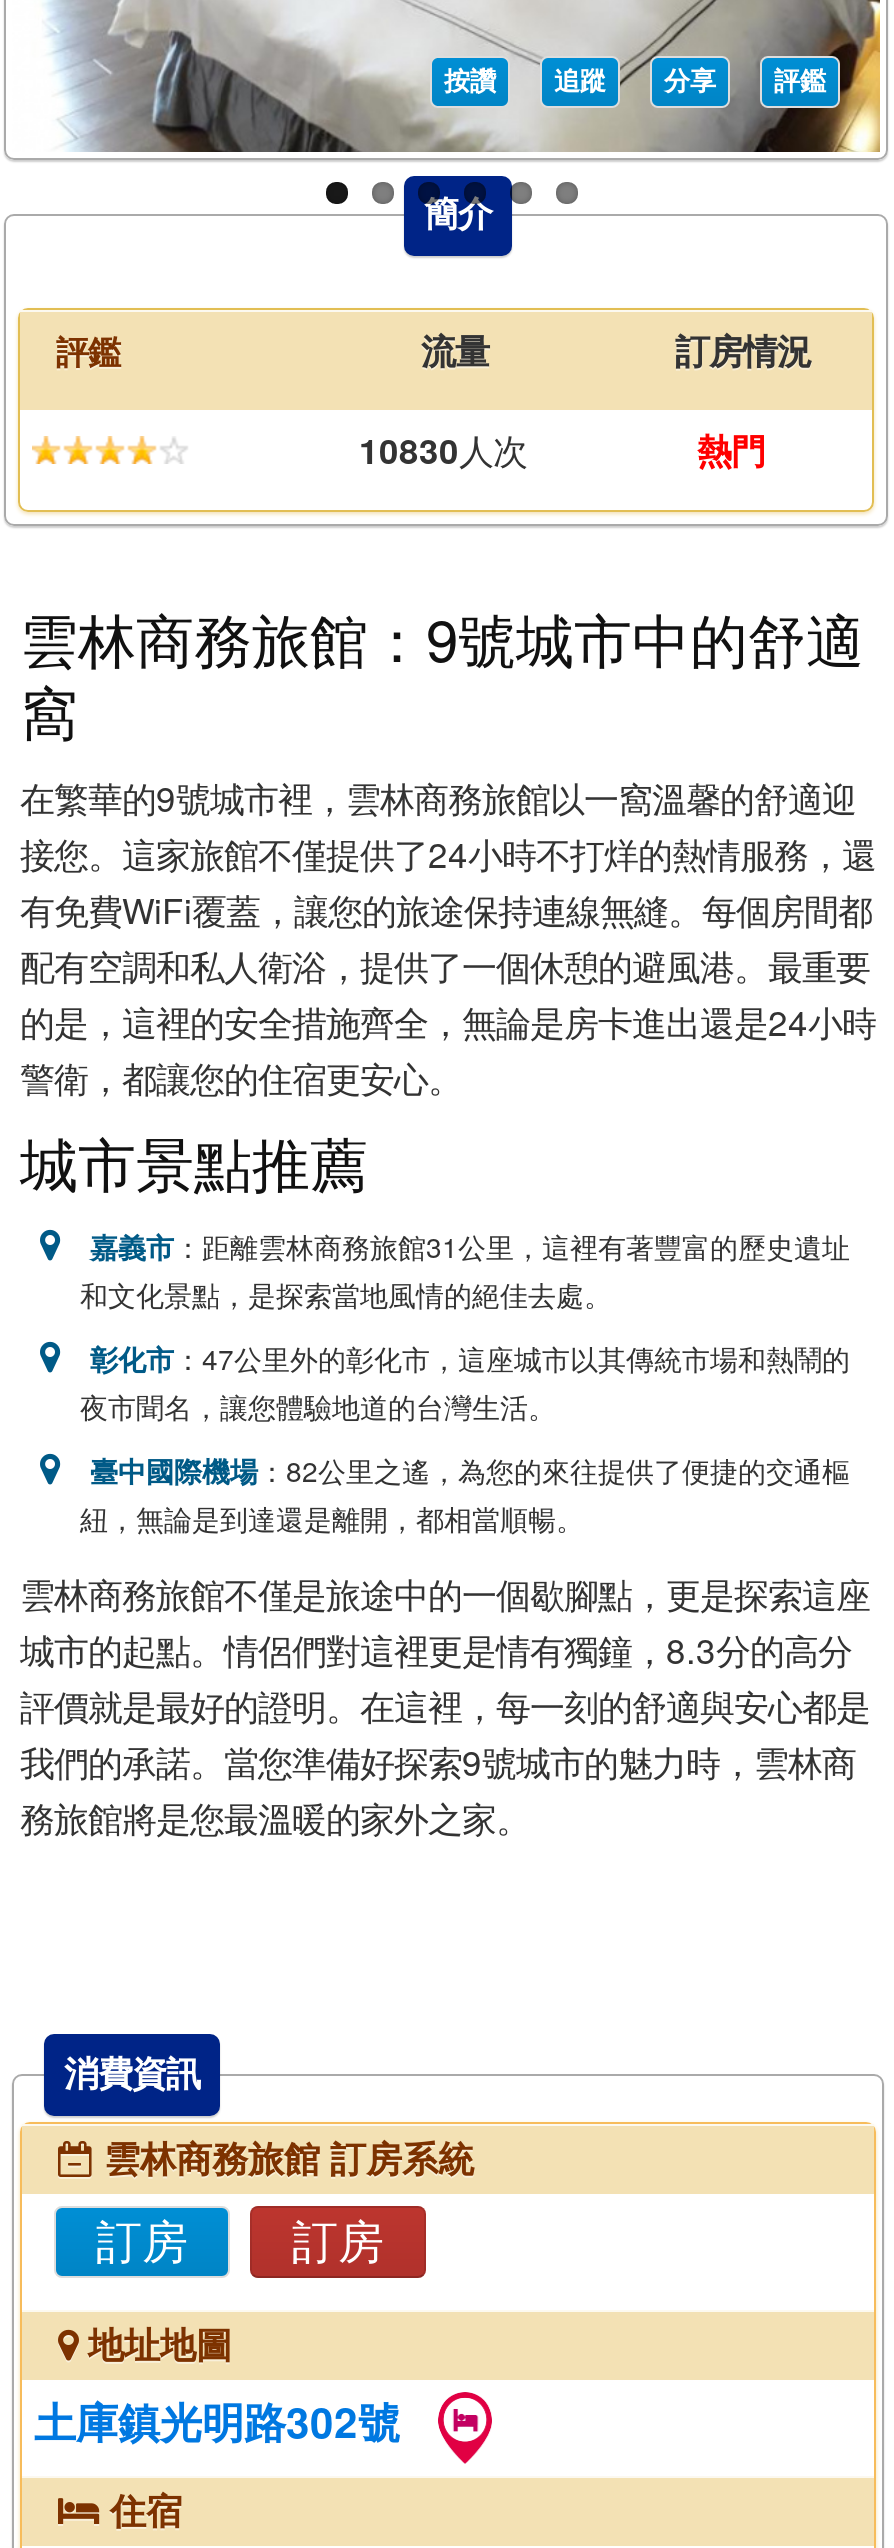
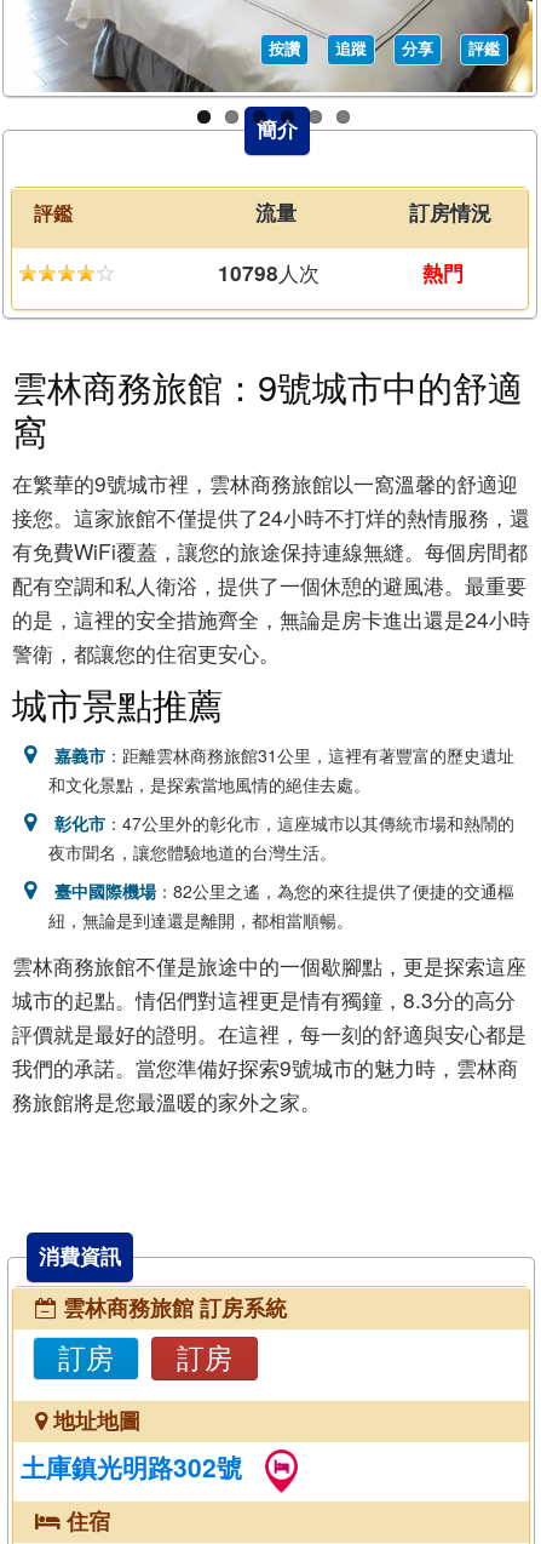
[359,423,527,473] 10830人次 -> [217,256,319,287] 10798人次

